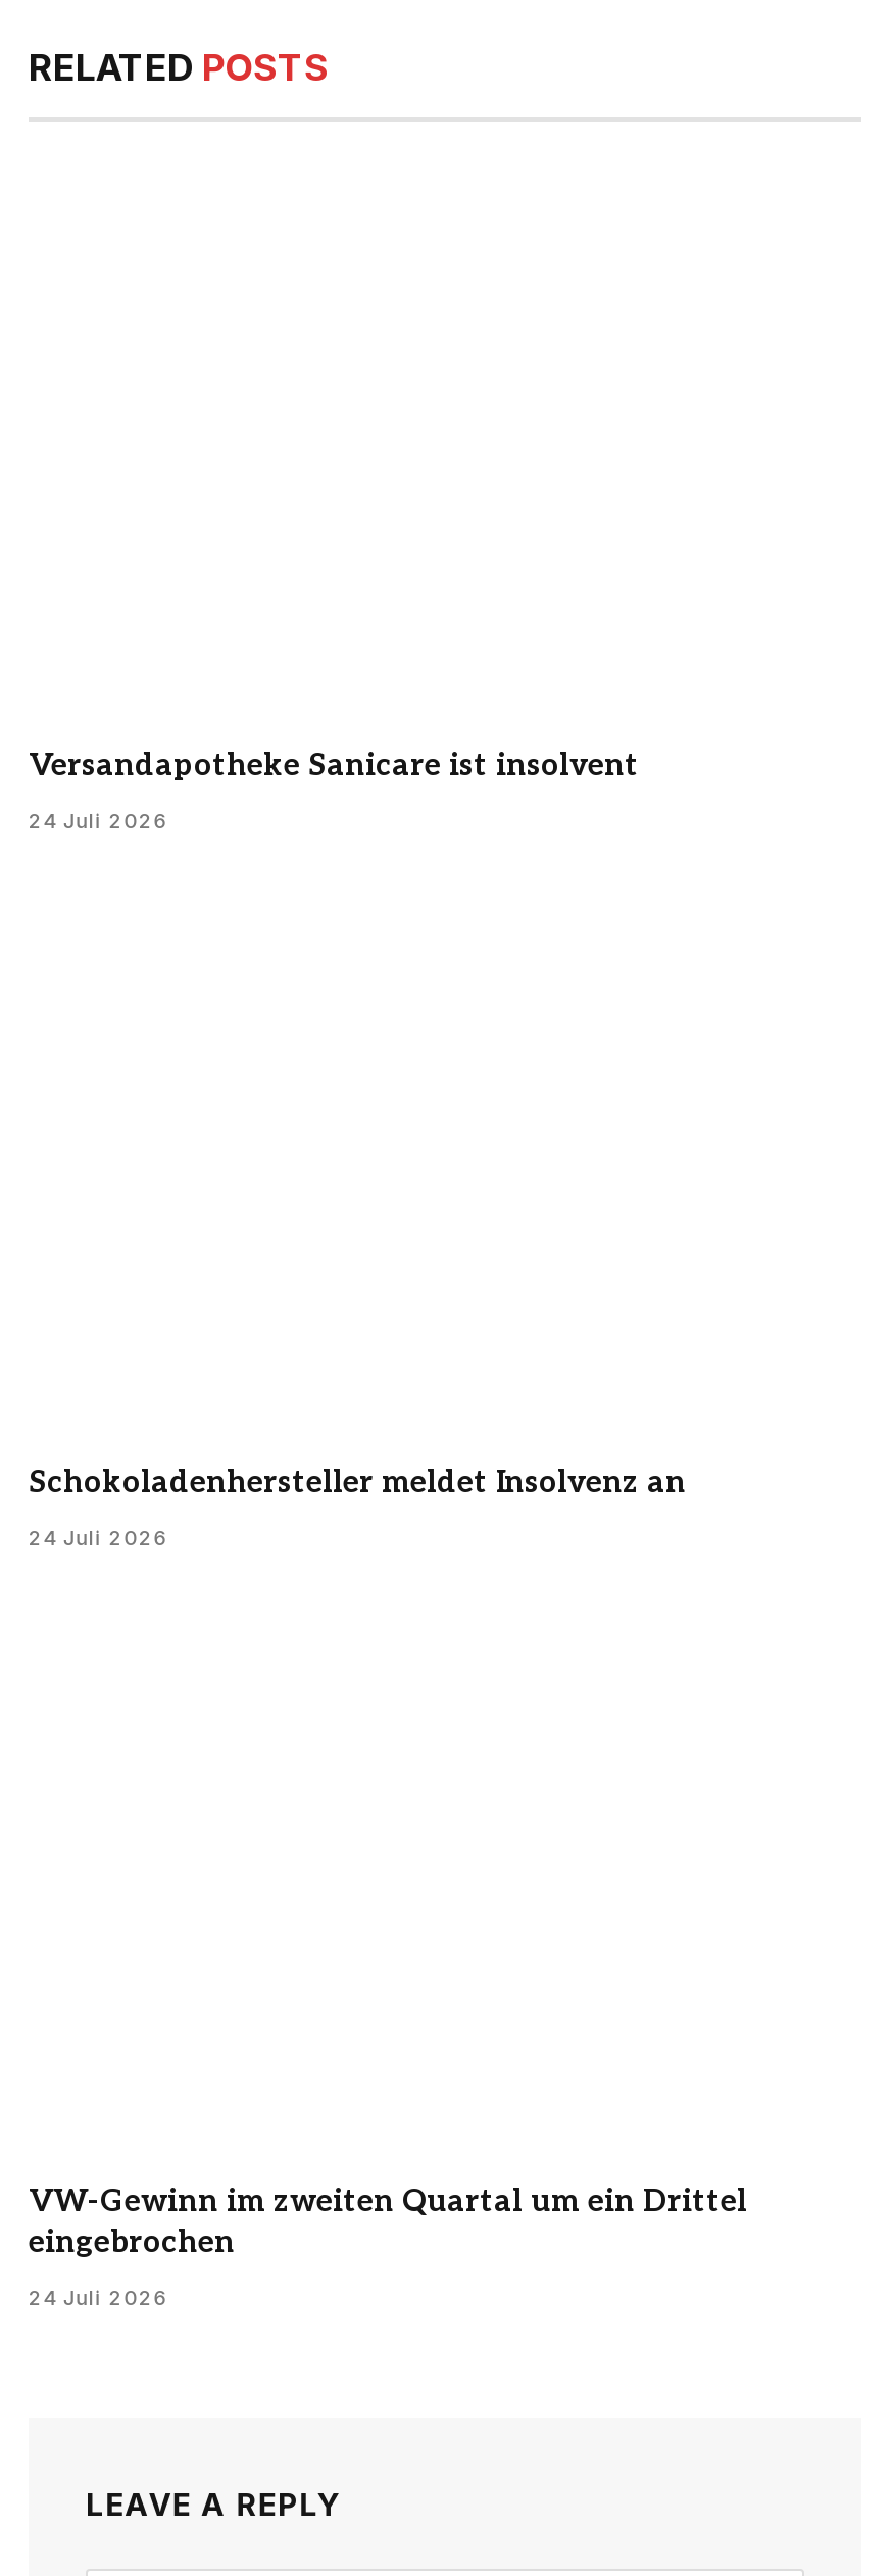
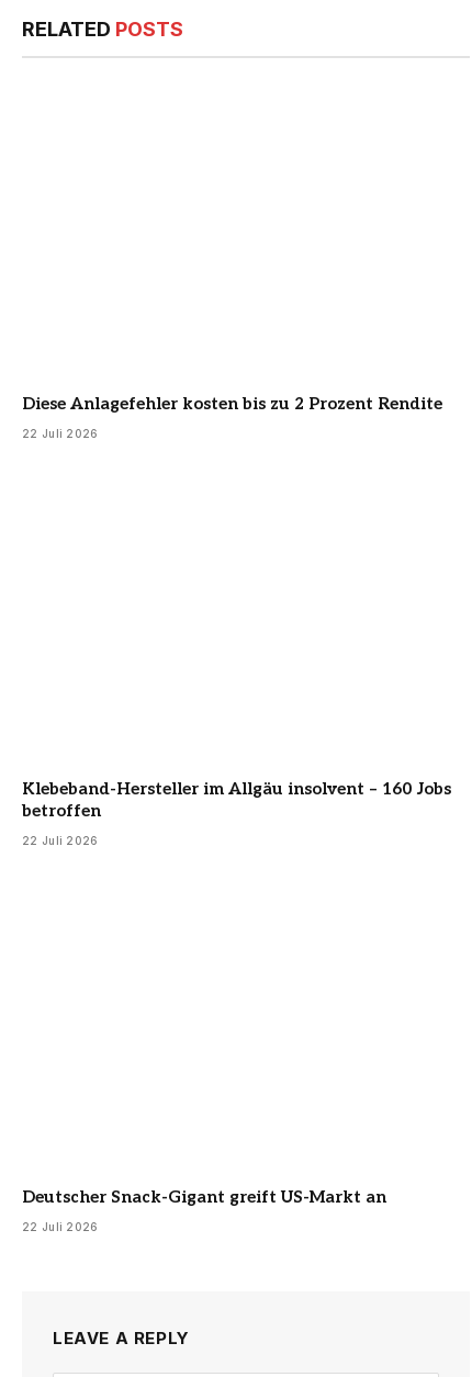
[29,747,639,784] Versandapotheke Sanicare ist insolvent -> [22,394,442,414] Diese Anlagefehler kosten bis zu 2 Prozent Rendite
[29,809,169,833] 24 Juli 2026 -> [22,427,98,440] 22 Juli 2026
[29,1465,686,1501] Schokoladenhersteller meldet Insolvenz an -> [22,780,451,821] Klebeband-Hersteller im Allgäu insolvent – 160 Jobs | betroffen
[29,1526,169,1551] 24 Juli 2026 -> [22,834,98,848] 22 Juli 2026
[29,2182,747,2260] VW-Gewinn im zweiten Quartal um ein Drittel | eingebrochen -> [22,1187,386,1207] Deutscher Snack-Gigant greift US-Markt an
[29,2284,169,2309] 24 Juli 2026 -> [22,1220,98,1233] 22 Juli 2026

